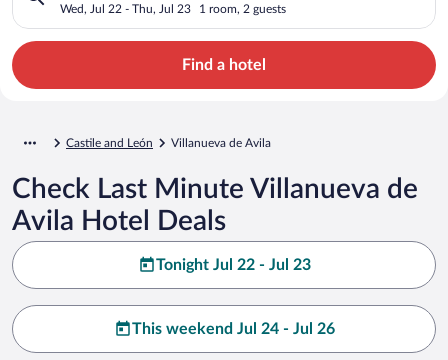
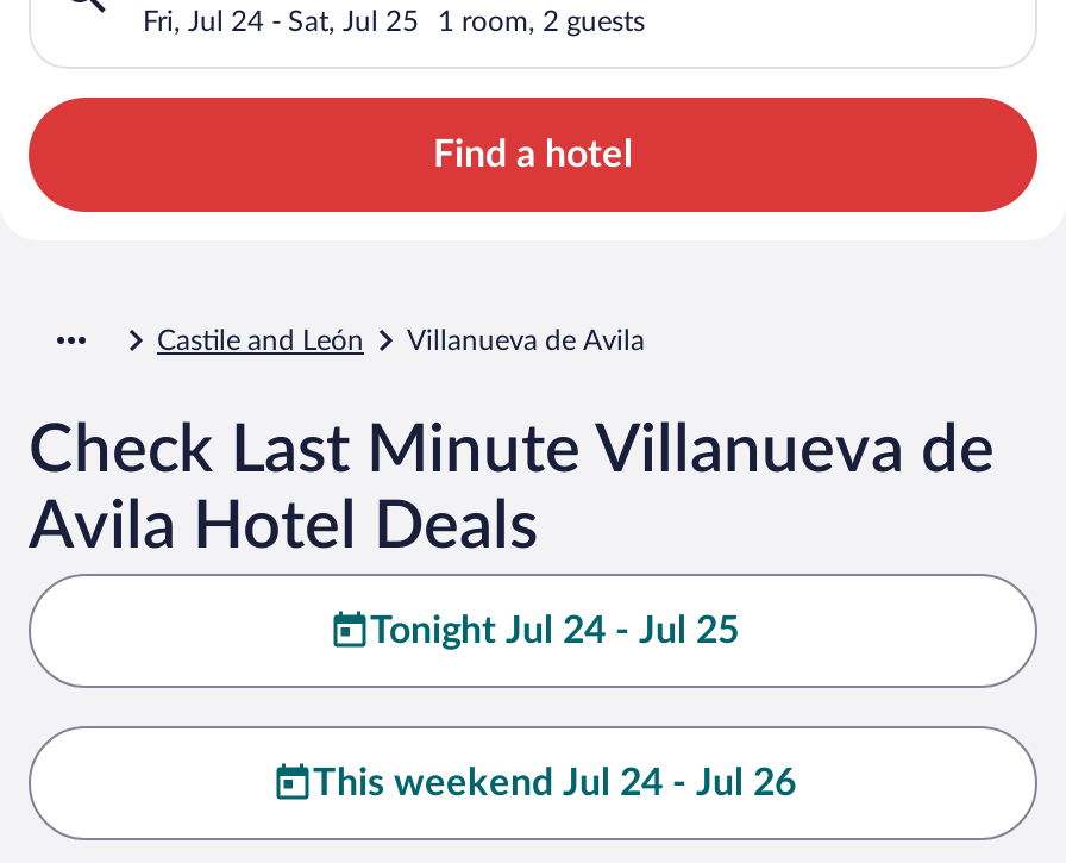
[60,3,191,15] Wed, Jul 22 - Thu, Jul 23 -> [143,6,419,35] Fri, Jul 24 - Sat, Jul 25
[155,257,310,273] Tonight Jul 22 - Jul 23 -> [370,611,739,649] Tonight Jul 24 - Jul 25

